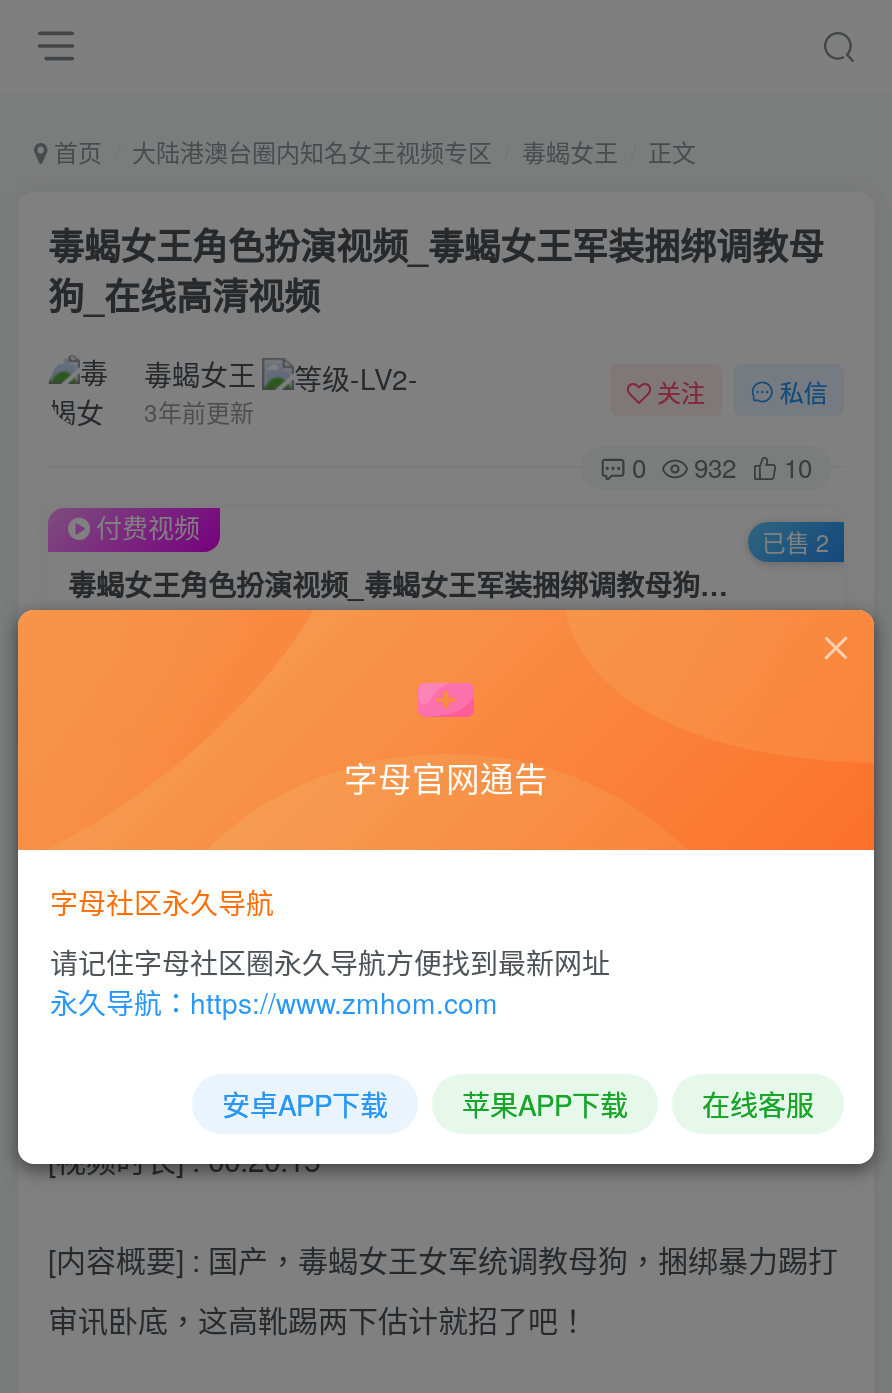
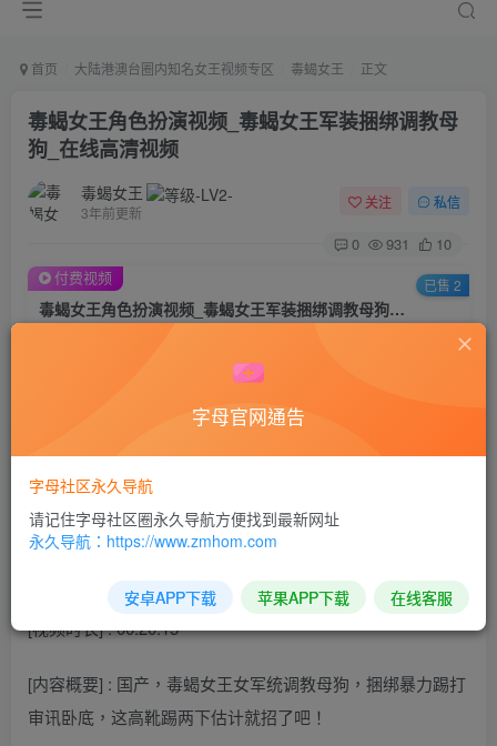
[632,448,812,486] 0 932 10 -> [352,233,452,254] 0 931 10

